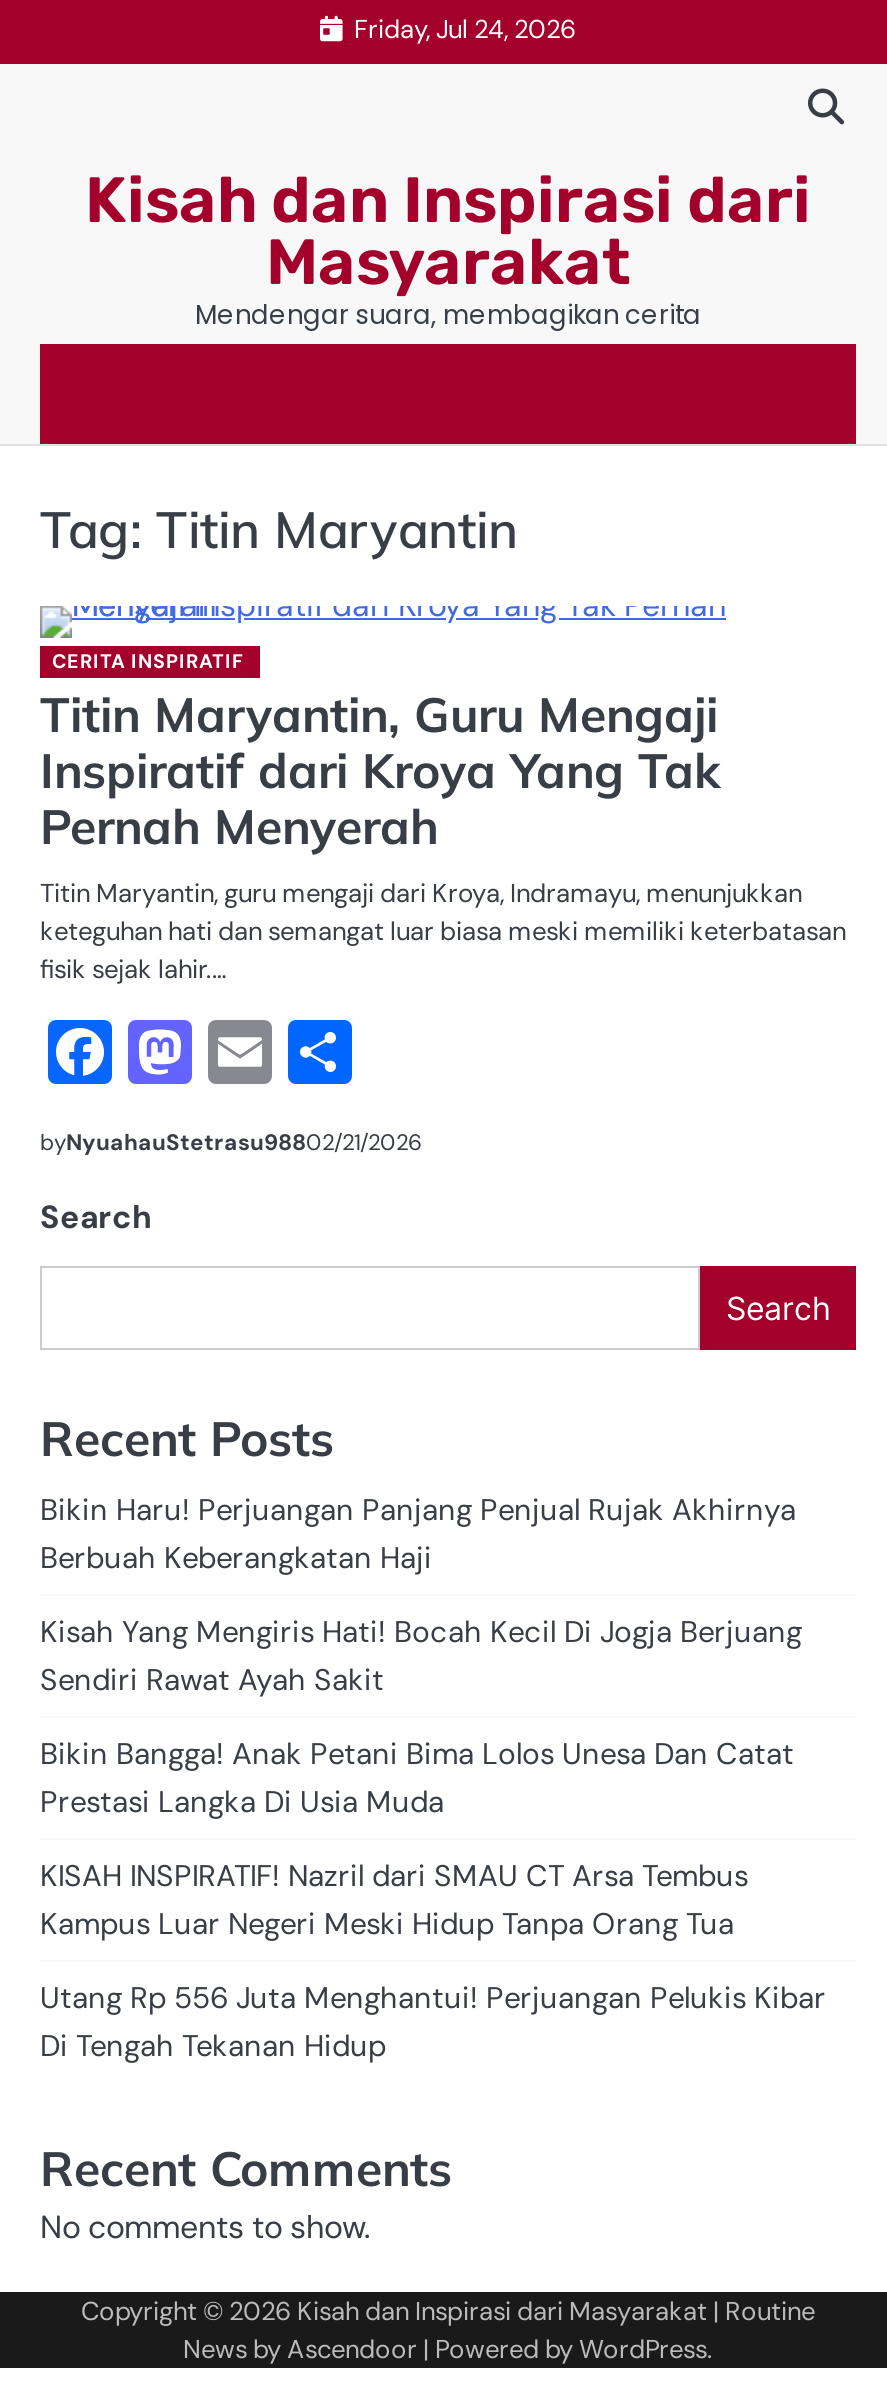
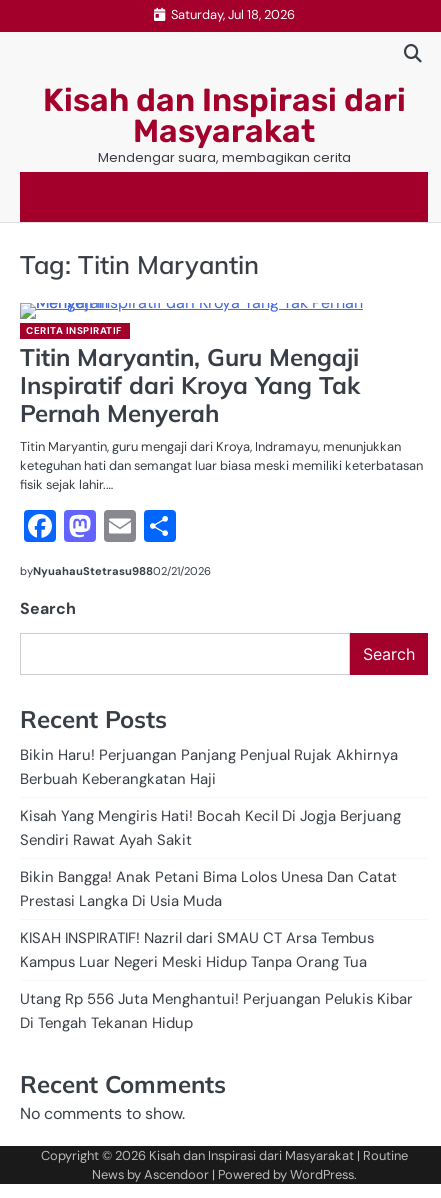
[354,11,576,45] Friday, Jul 24, 2026 -> [170,5,294,22] Saturday, Jul 18, 2026

